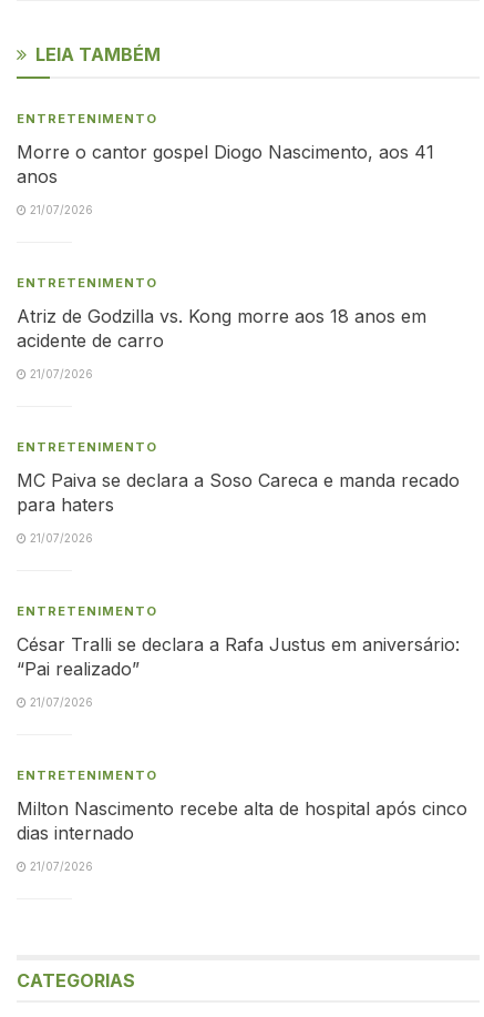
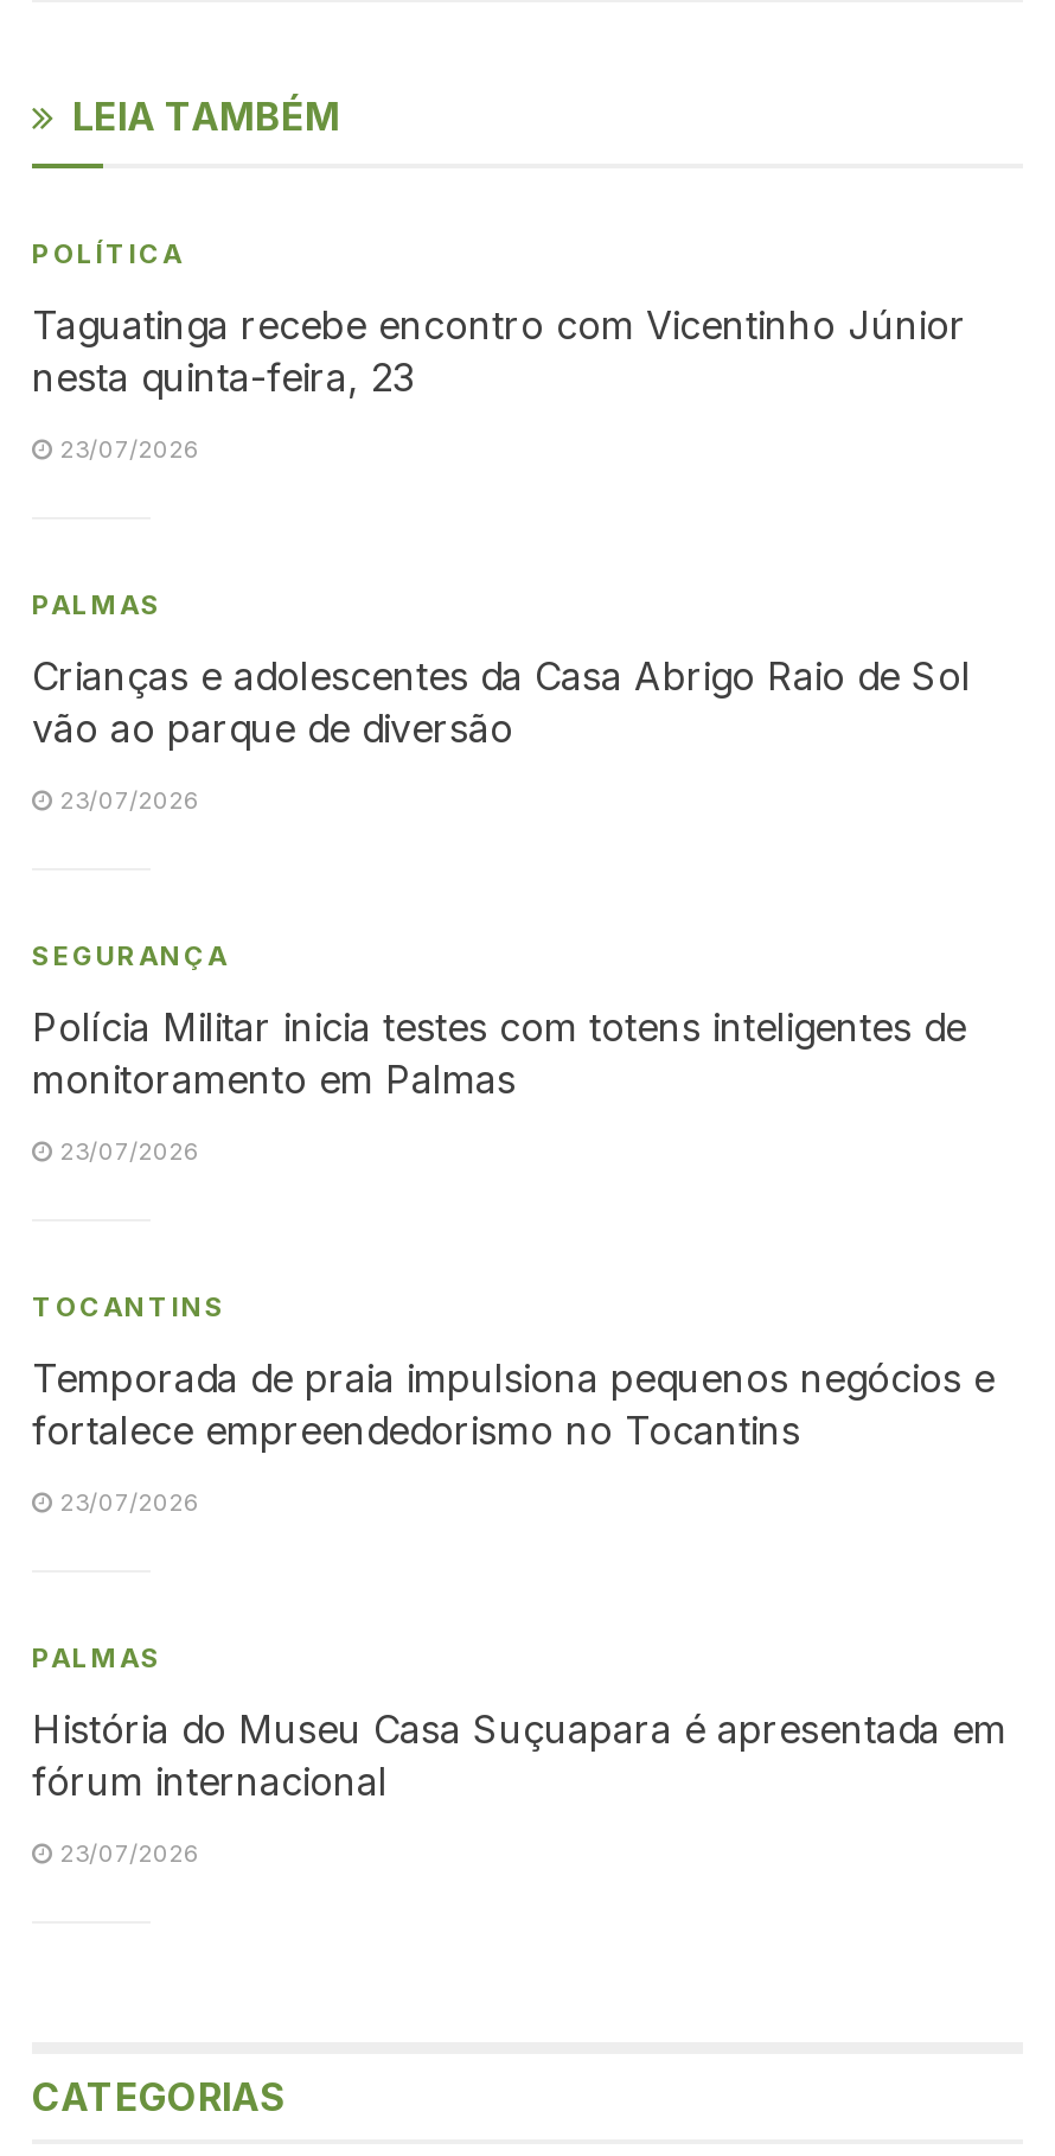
[17,111,157,126] ENTRETENIMENTO -> [32,237,184,270] POLÍTICA
[17,141,434,187] Morre o cantor gospel Diogo Nascimento, aos 41 | anos -> [32,301,966,400] Taguatinga recebe encontro com Vicentinho Júnior | nesta quinta-feira, 23
[27,203,93,216] 21/07/2026 -> [53,434,200,462] 23/07/2026
[17,275,157,290] ENTRETENIMENTO -> [32,588,162,621] PALMAS
[17,305,426,351] Atriz de Godzilla vs. Kong morre aos 18 anos em | acidente de carro -> [32,652,971,751] Crianças e adolescentes da Casa Abrigo Raio de Sol | vão ao parque de diversão
[27,367,93,380] 21/07/2026 -> [53,785,200,813] 23/07/2026
[17,439,157,454] ENTRETENIMENTO -> [32,939,229,972] SEGURANÇA
[17,469,460,515] MC Paiva se declara a Soso Careca e manda recado | para haters -> [32,1003,966,1102] Polícia Militar inicia testes com totens inteligentes de | monitoramento em Palmas
[27,531,93,544] 21/07/2026 -> [53,1136,200,1164] 23/07/2026
[17,603,157,619] ENTRETENIMENTO -> [32,1290,226,1323] TOCANTINS
[17,633,460,680] César Tralli se declara a Rafa Justus em aniversário: | “Pai realizado” -> [32,1354,995,1453] Temporada de praia impulsiona pequenos negócios e | fortalece empreendedorismo no Tocantins
[27,695,93,708] 21/07/2026 -> [53,1487,200,1515] 23/07/2026
[17,767,157,783] ENTRETENIMENTO -> [32,1641,162,1674] PALMAS
[17,797,467,844] Milton Nascimento recebe alta de hospital após cinco | dias internado -> [32,1705,1006,1804] História do Museu Casa Suçuapara é apresentada em | fórum internacional
[27,859,93,873] 21/07/2026 -> [53,1838,200,1866] 23/07/2026

